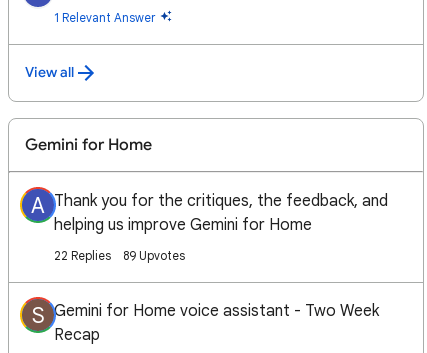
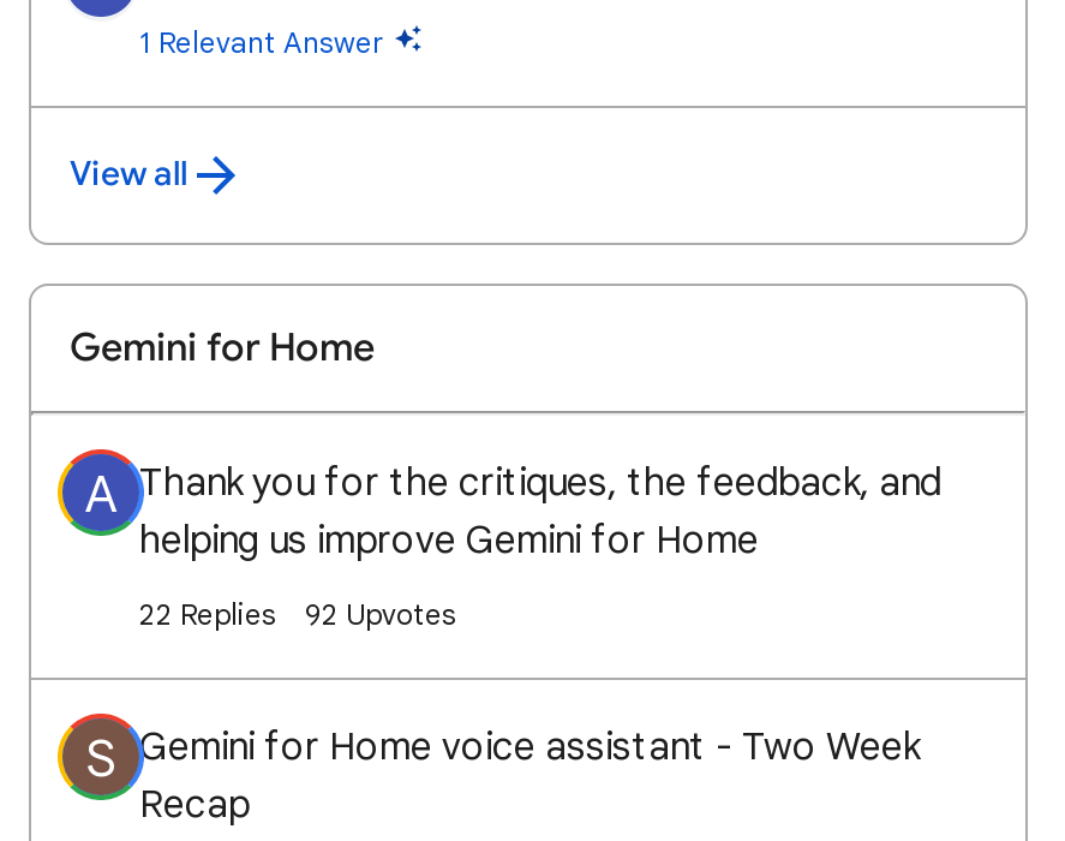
[54,248,185,263] 22 Replies 89 Upvotes -> [139,596,456,632] 22 Replies 92 Upvotes

